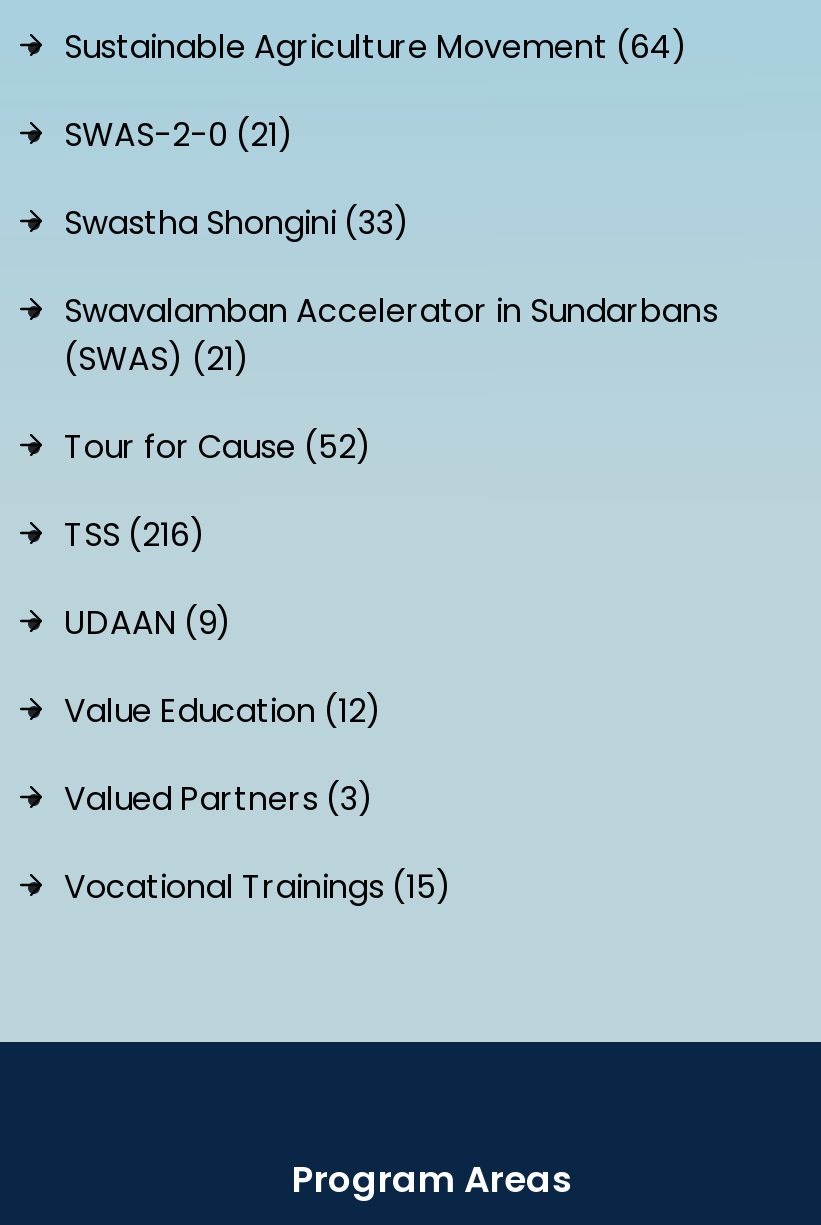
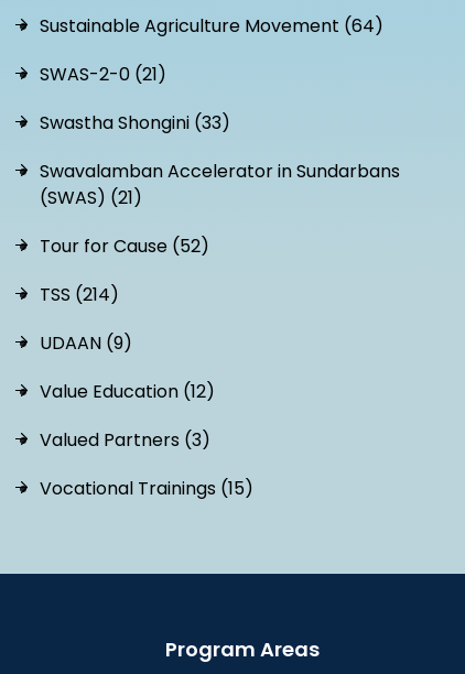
[64,512,206,558] TSS (216) -> [40,282,119,307] TSS (214)

